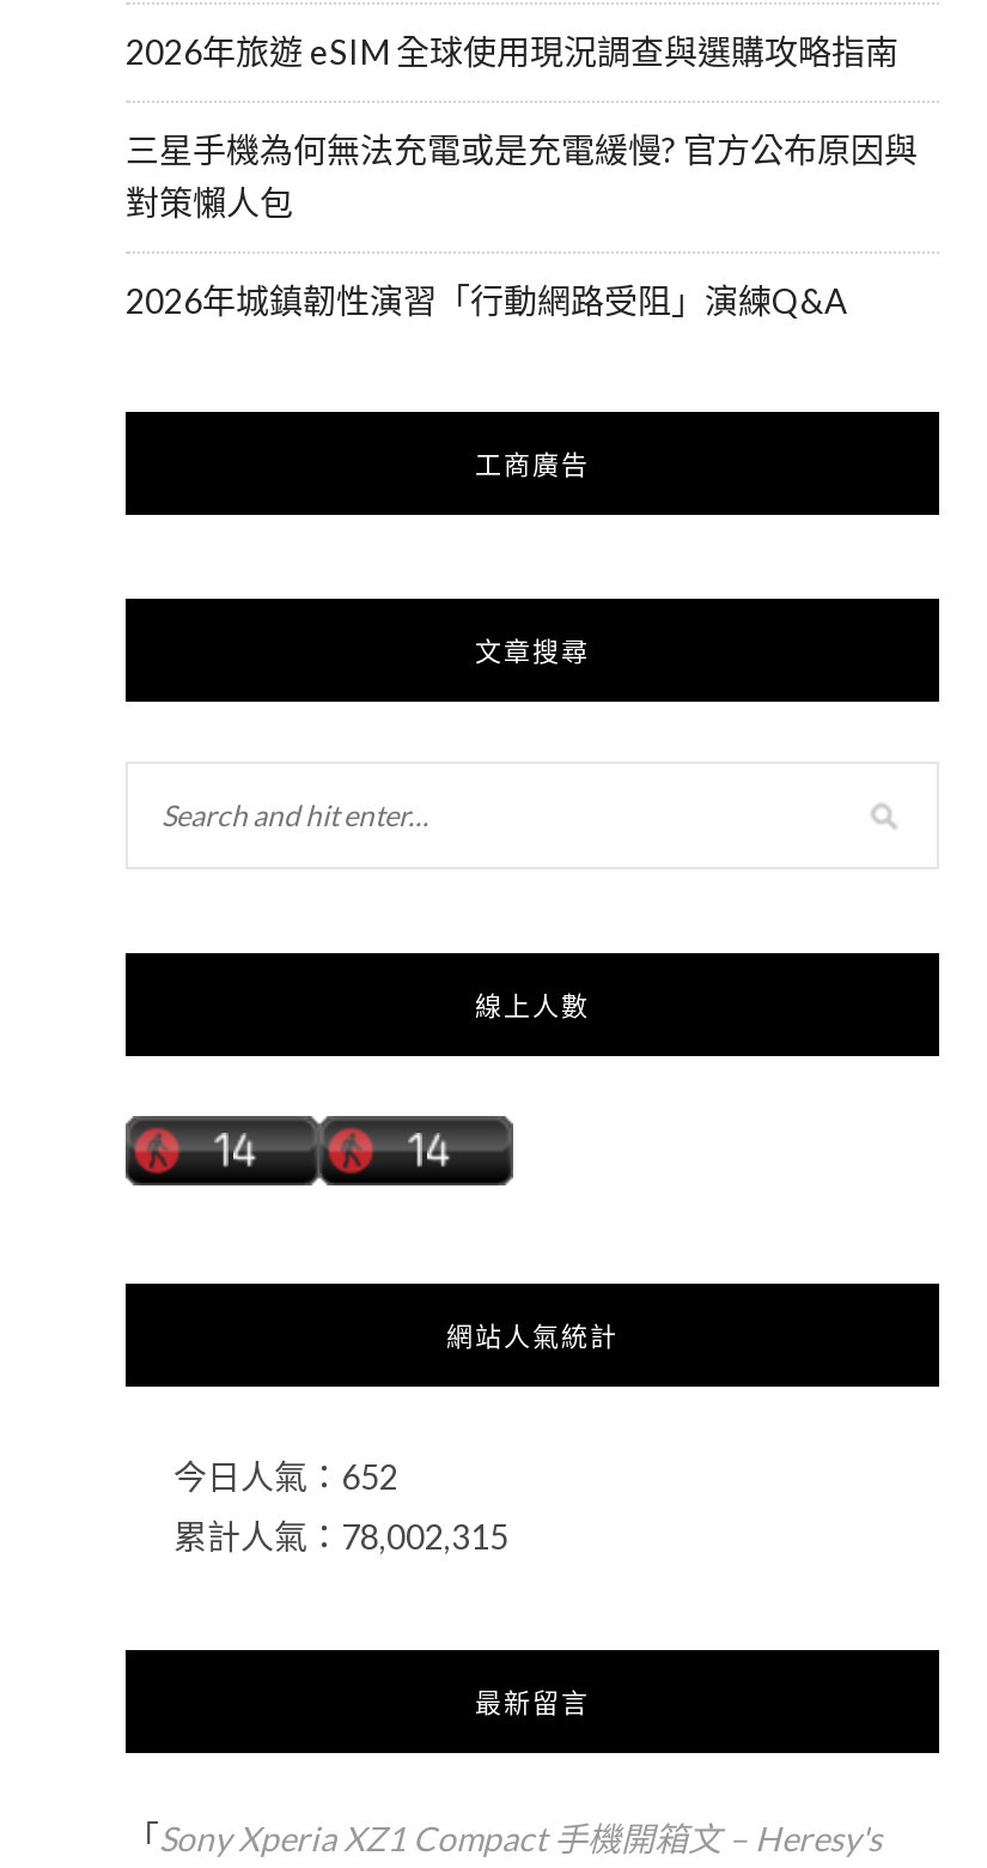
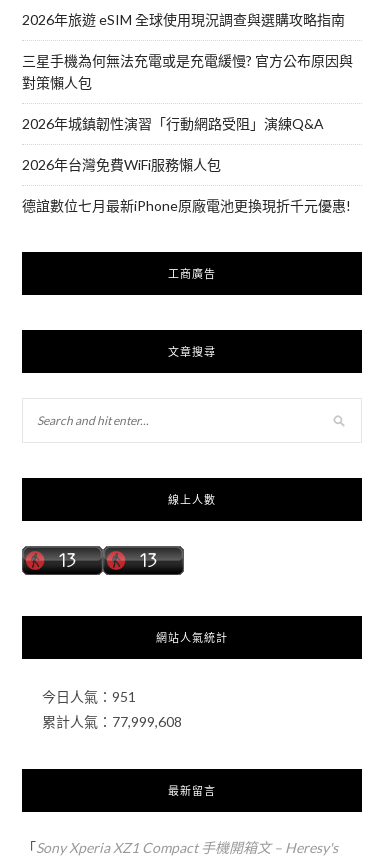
none -> [22,156,351,214] 2026年台灣免費WiFi服務懶人包 | 德誼數位七月最新iPhone原廠電池更換現折千元優惠!
[173,1456,398,1497] 今日人氣：652 -> [42,688,136,705] 今日人氣：951
[173,1516,508,1557] 累計人氣：78,002,315 -> [42,713,182,730] 累計人氣：77,999,608

